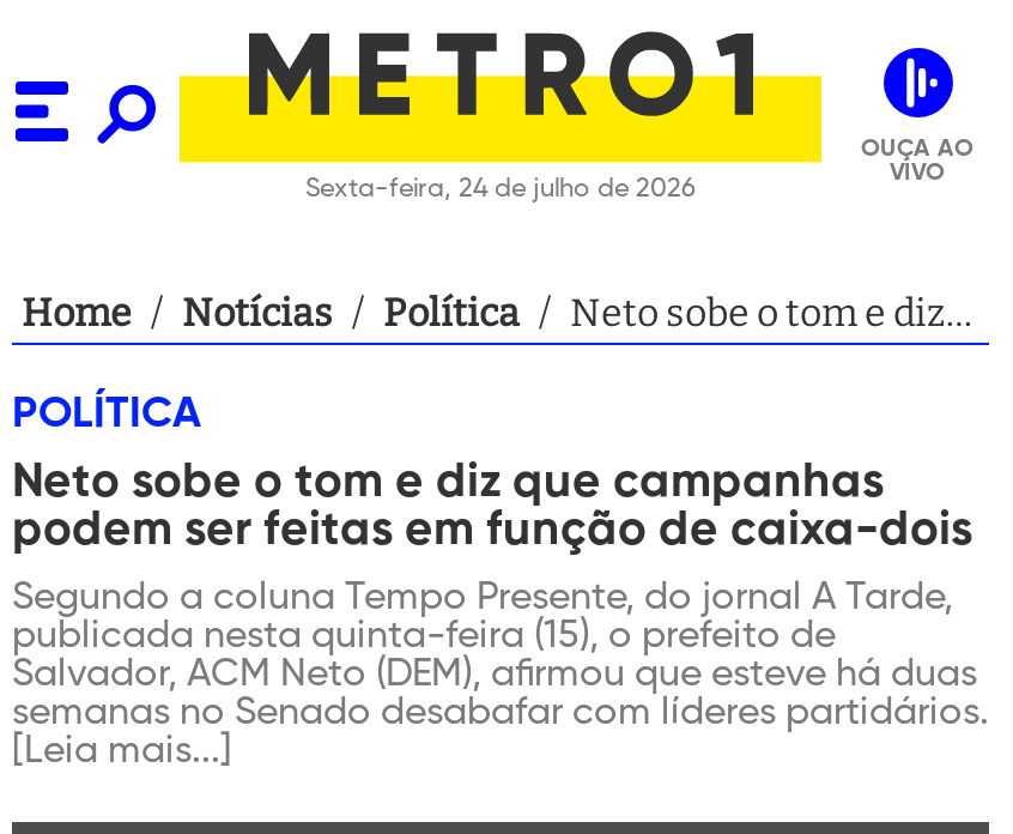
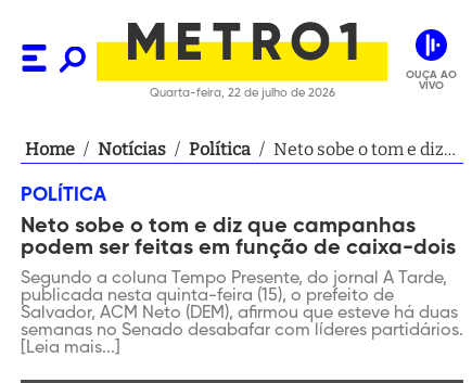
[305,175,696,201] Sexta-feira, 24 de julho de 2026 -> [149,87,335,99] Quarta-feira, 22 de julho de 2026

